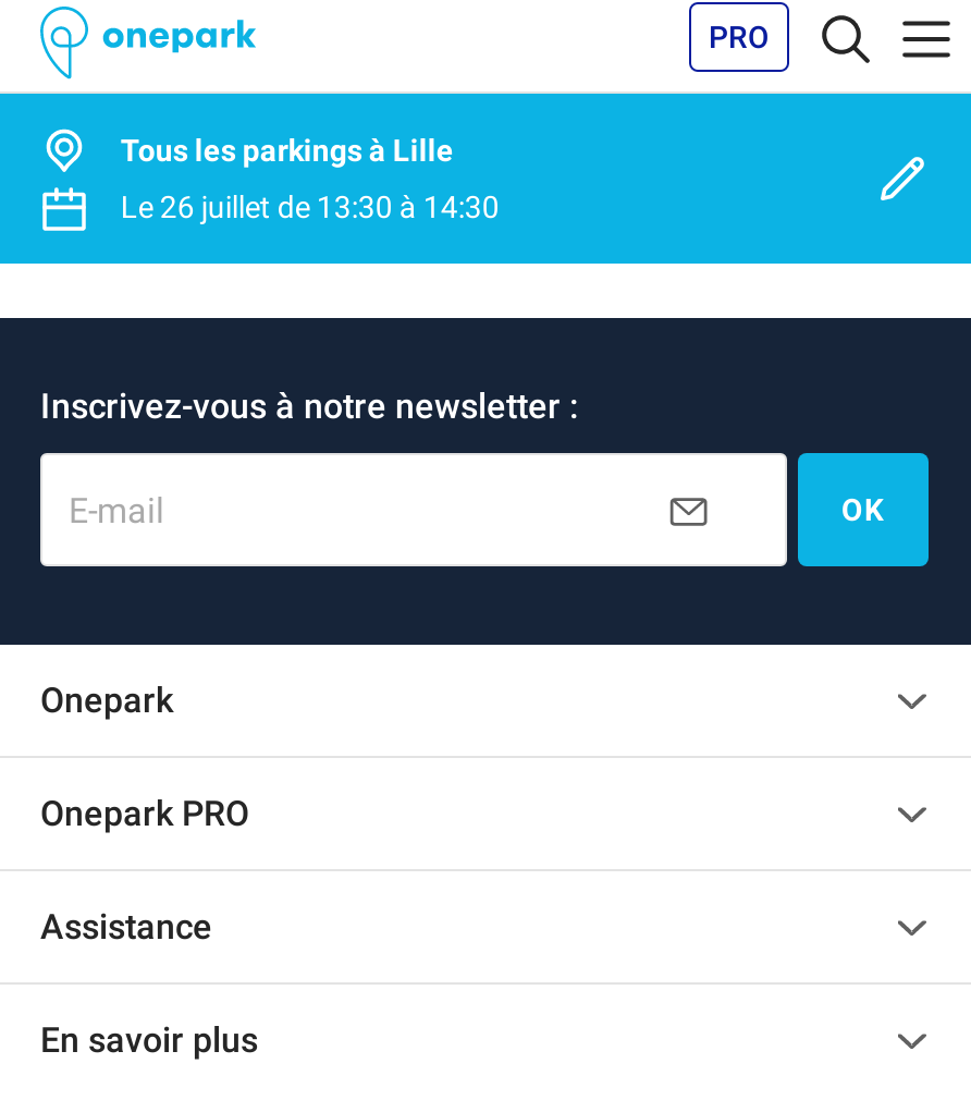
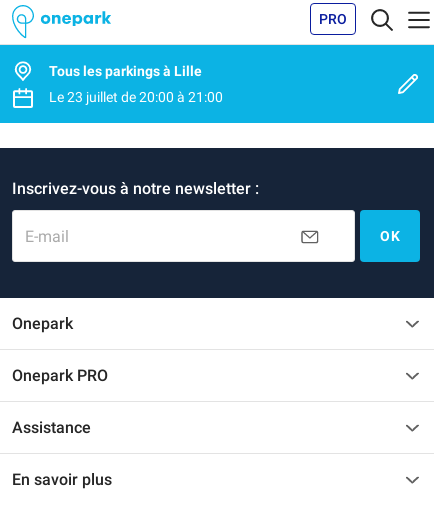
[121,189,499,224] Le 26 juillet de 13:30 à 14:30 -> [49,89,223,105] Le 23 juillet de 20:00 à 21:00

